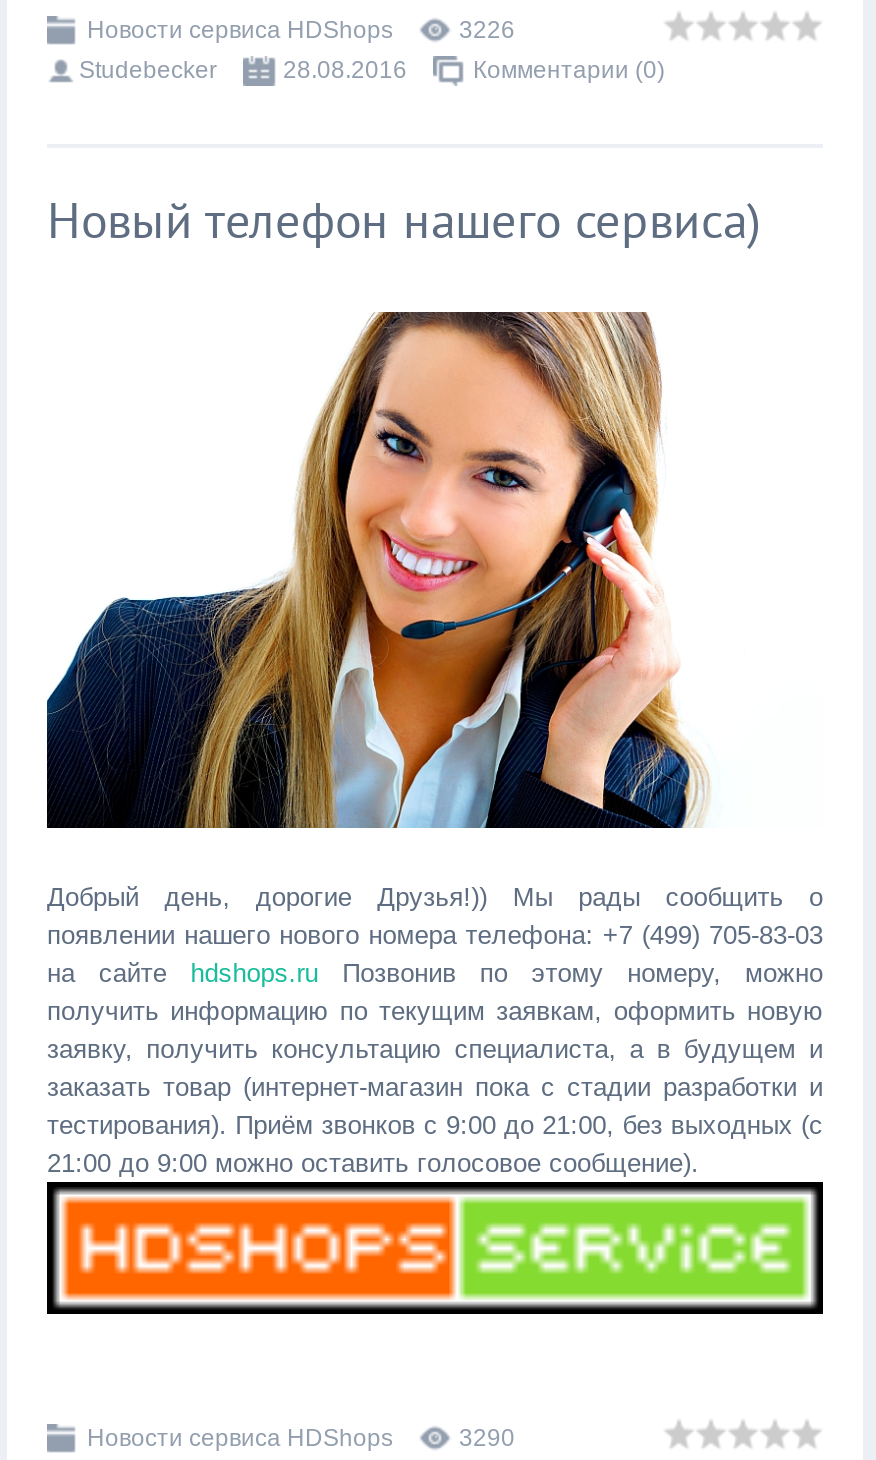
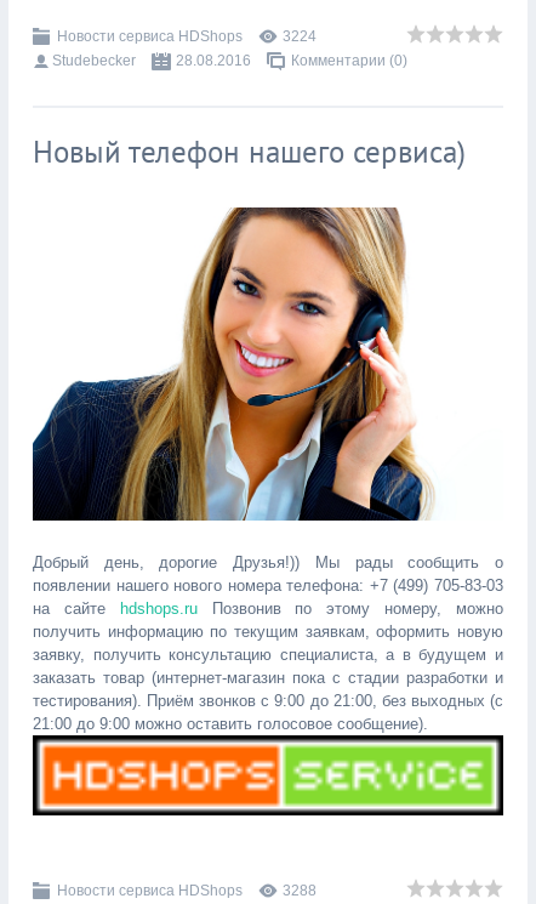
[459,17,515,45] 3226 -> [283,29,317,46] 3224
[459,1425,515,1453] 3290 -> [283,883,317,900] 3288

